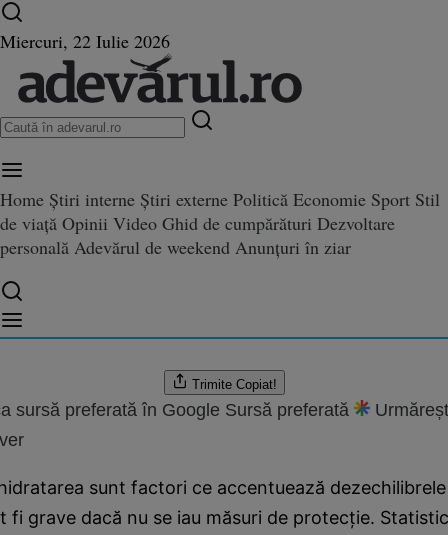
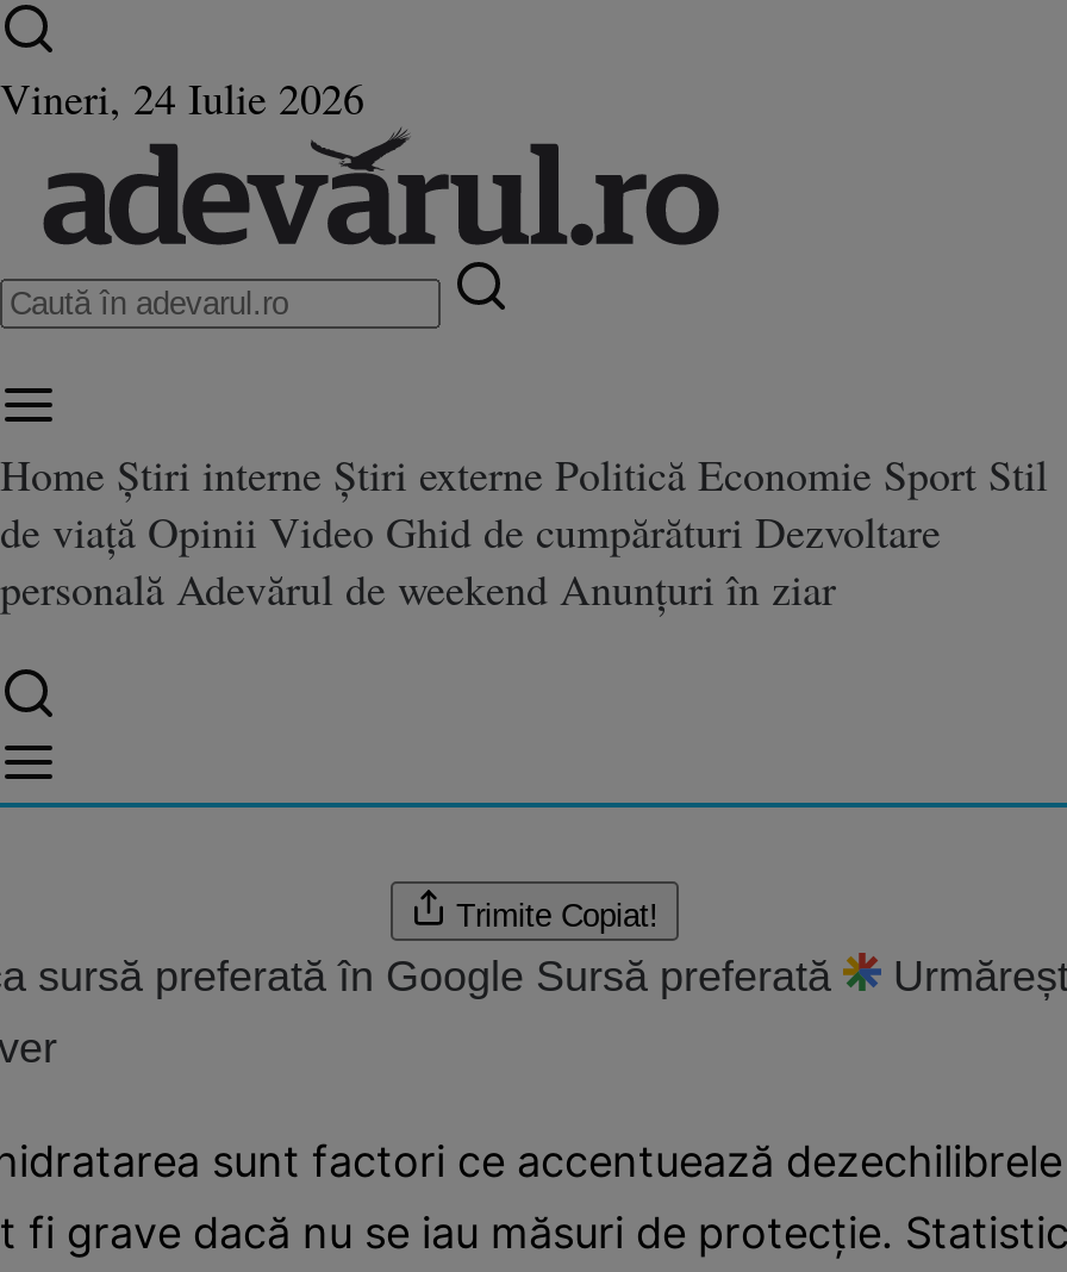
[0,29,170,53] Miercuri, 22 Iulie 2026 -> [0,69,364,126] Vineri, 24 Iulie 2026

